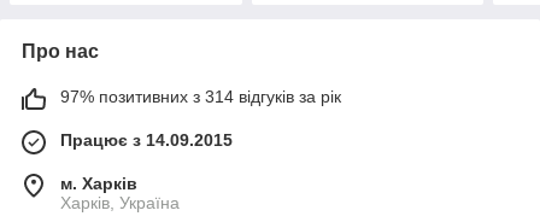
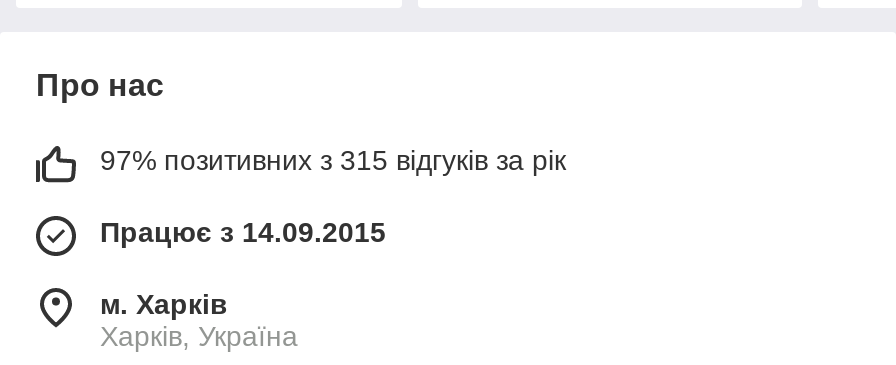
[60,87,341,106] 97% позитивних з 314 відгуків за рік -> [100,144,566,176] 97% позитивних з 315 відгуків за рік

